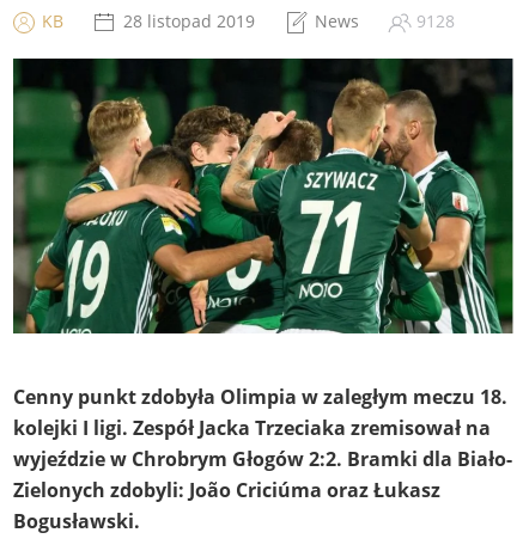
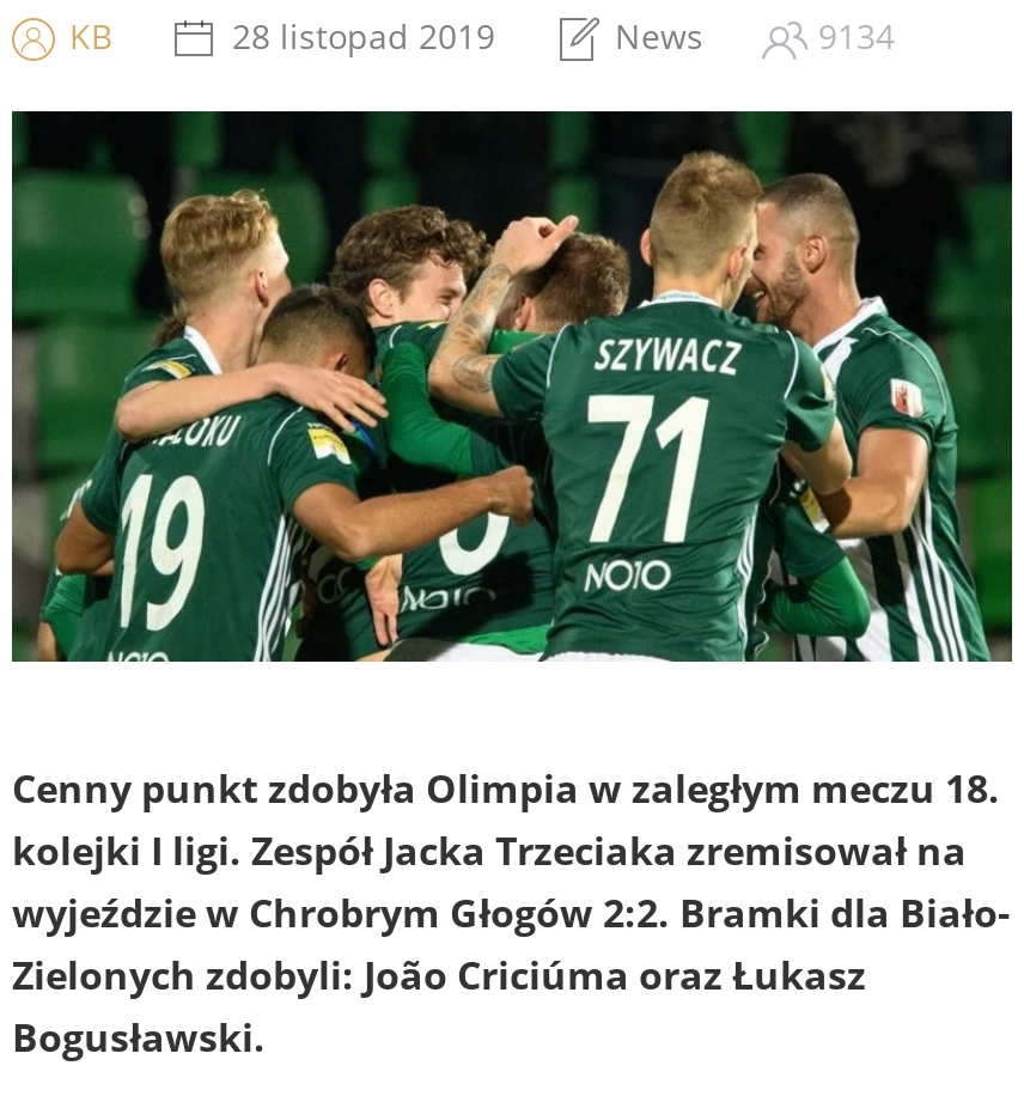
[412,10,455,32] 9128 -> [809,13,895,59] 9134

